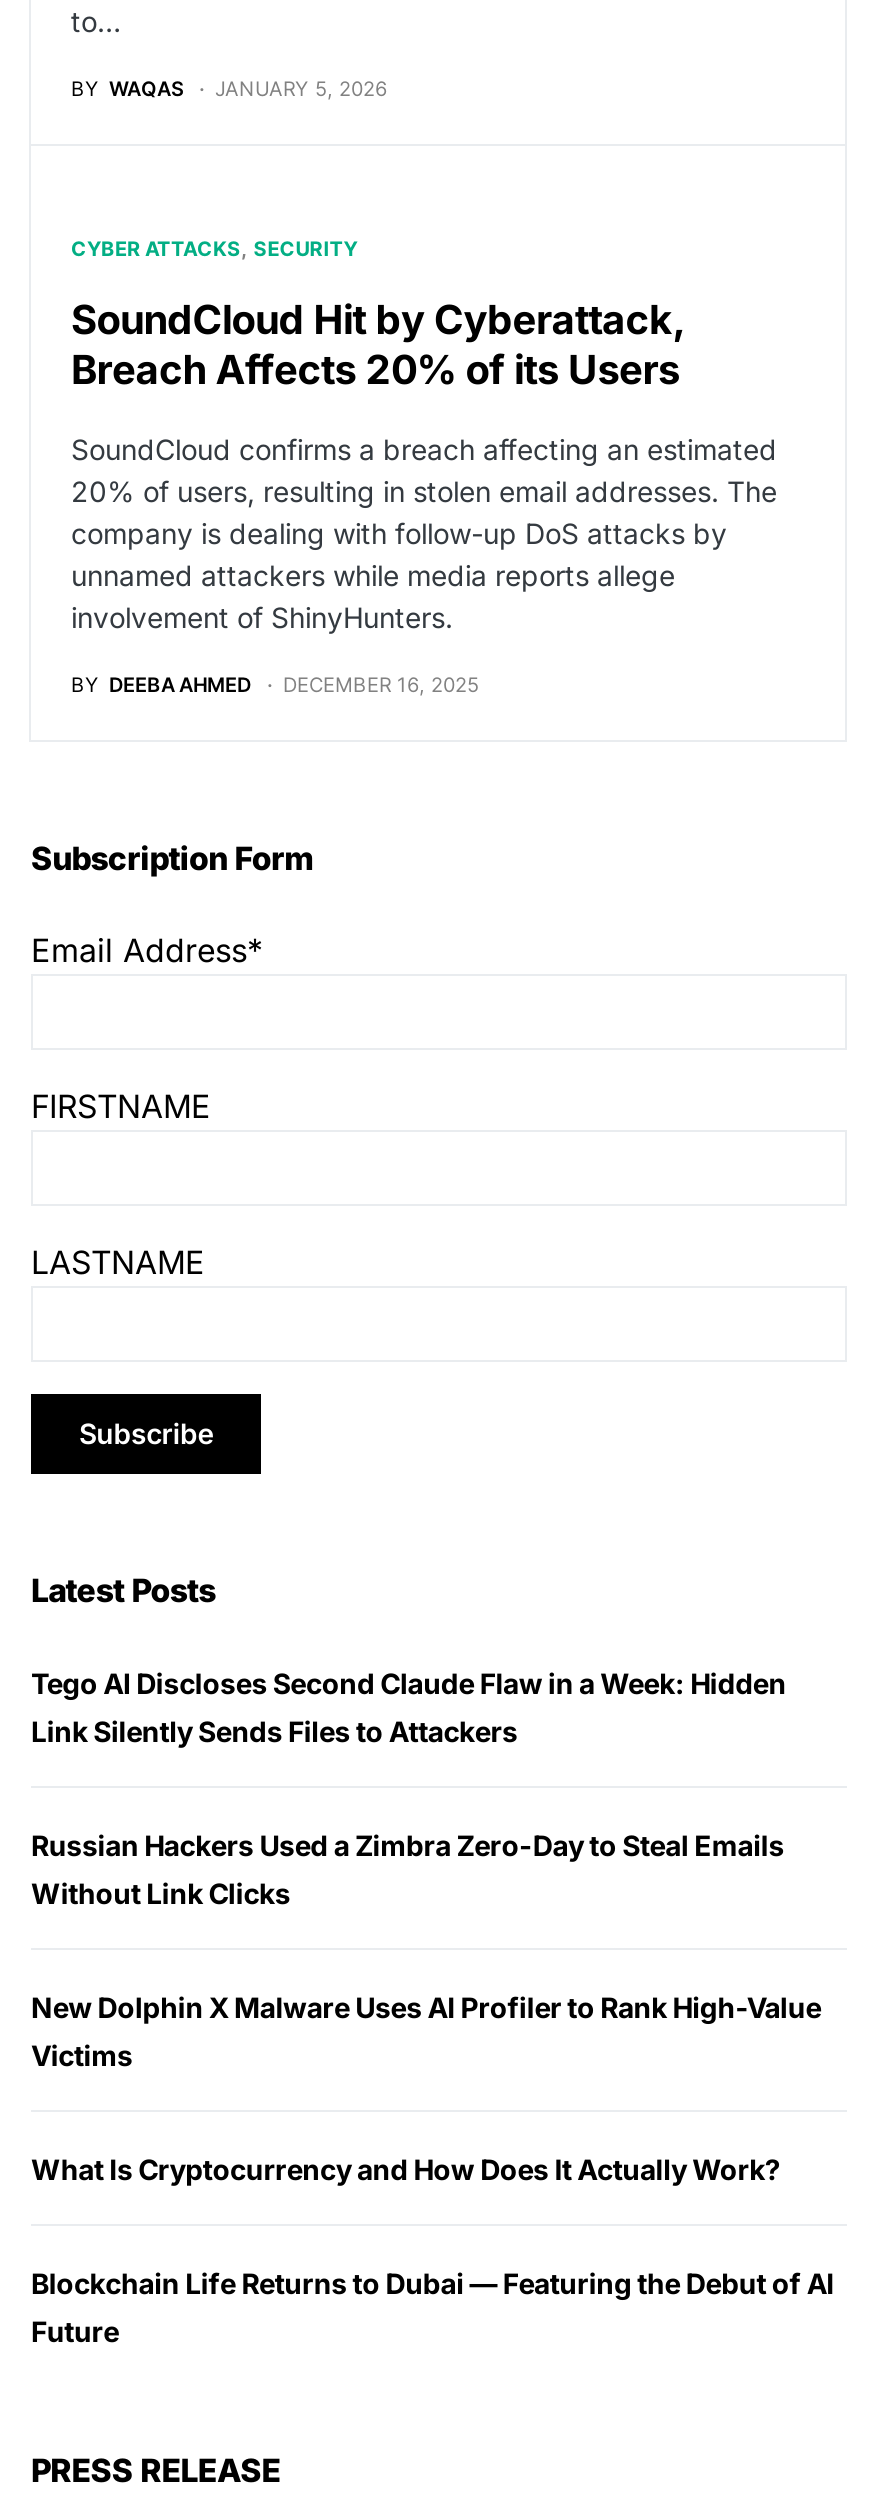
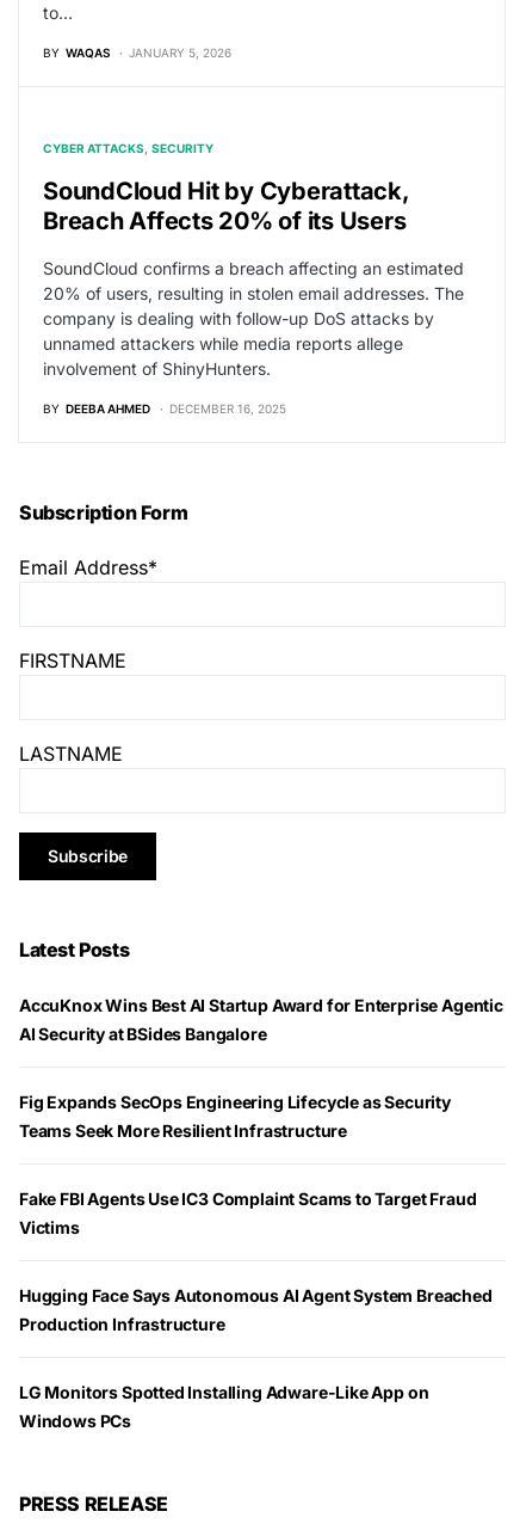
[31,1666,786,1748] Tego AI Discloses Second Claude Flaw in a Week: Hidden | Link Silently Sends Files to Attackers -> [19,995,503,1044] AccuKnox Wins Best AI Startup Award for Enterprise Agentic | AI Security at BSides Bangalore
[31,1828,784,1910] Russian Hackers Used a Zimbra Zero-Day to Steal Emails | Without Link Clicks -> [19,1092,451,1141] Fig Expands SecOps Engineering Lifecycle as Security | Teams Seek More Resilient Infrastructure
[31,1990,823,2024] New Dolphin X Malware Uses AI Profiler to Rank High-Value -> [19,1188,476,1209] Fake FBI Agents Use IC3 Complaint Scams to Target Fraud
[31,2152,780,2186] What Is Cryptocurrency and How Does It Actually Work? -> [19,1285,492,1334] Hugging Face Says Autonomous AI Agent System Breached | Production Infrastructure
[31,2266,834,2348] Blockchain Life Returns to Dubai — Featuring the Debut of AI | Future -> [19,1382,429,1431] LG Monitors Spotted Installing Adware-Like App on | Windows PCs

